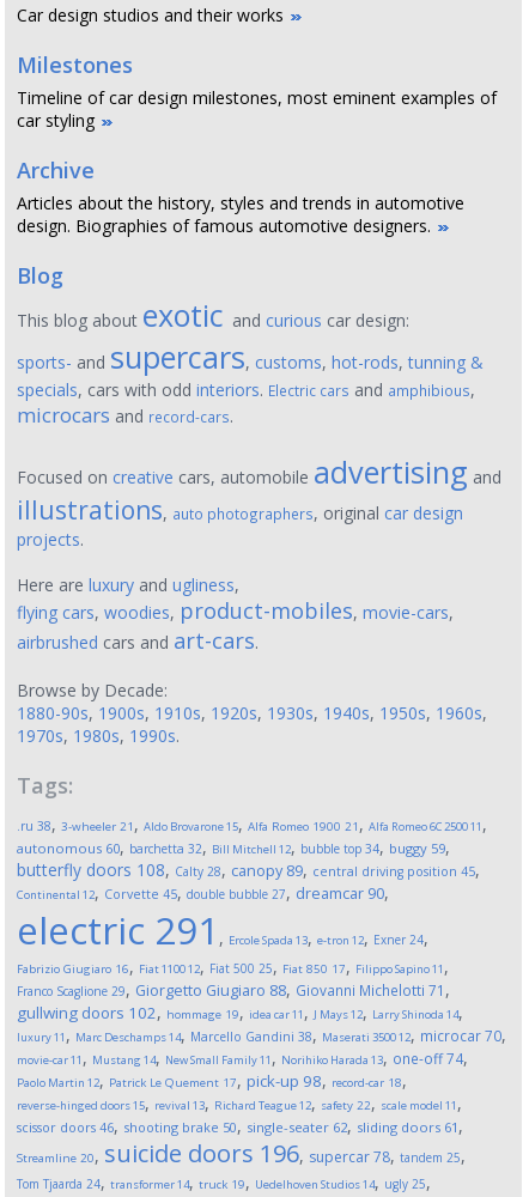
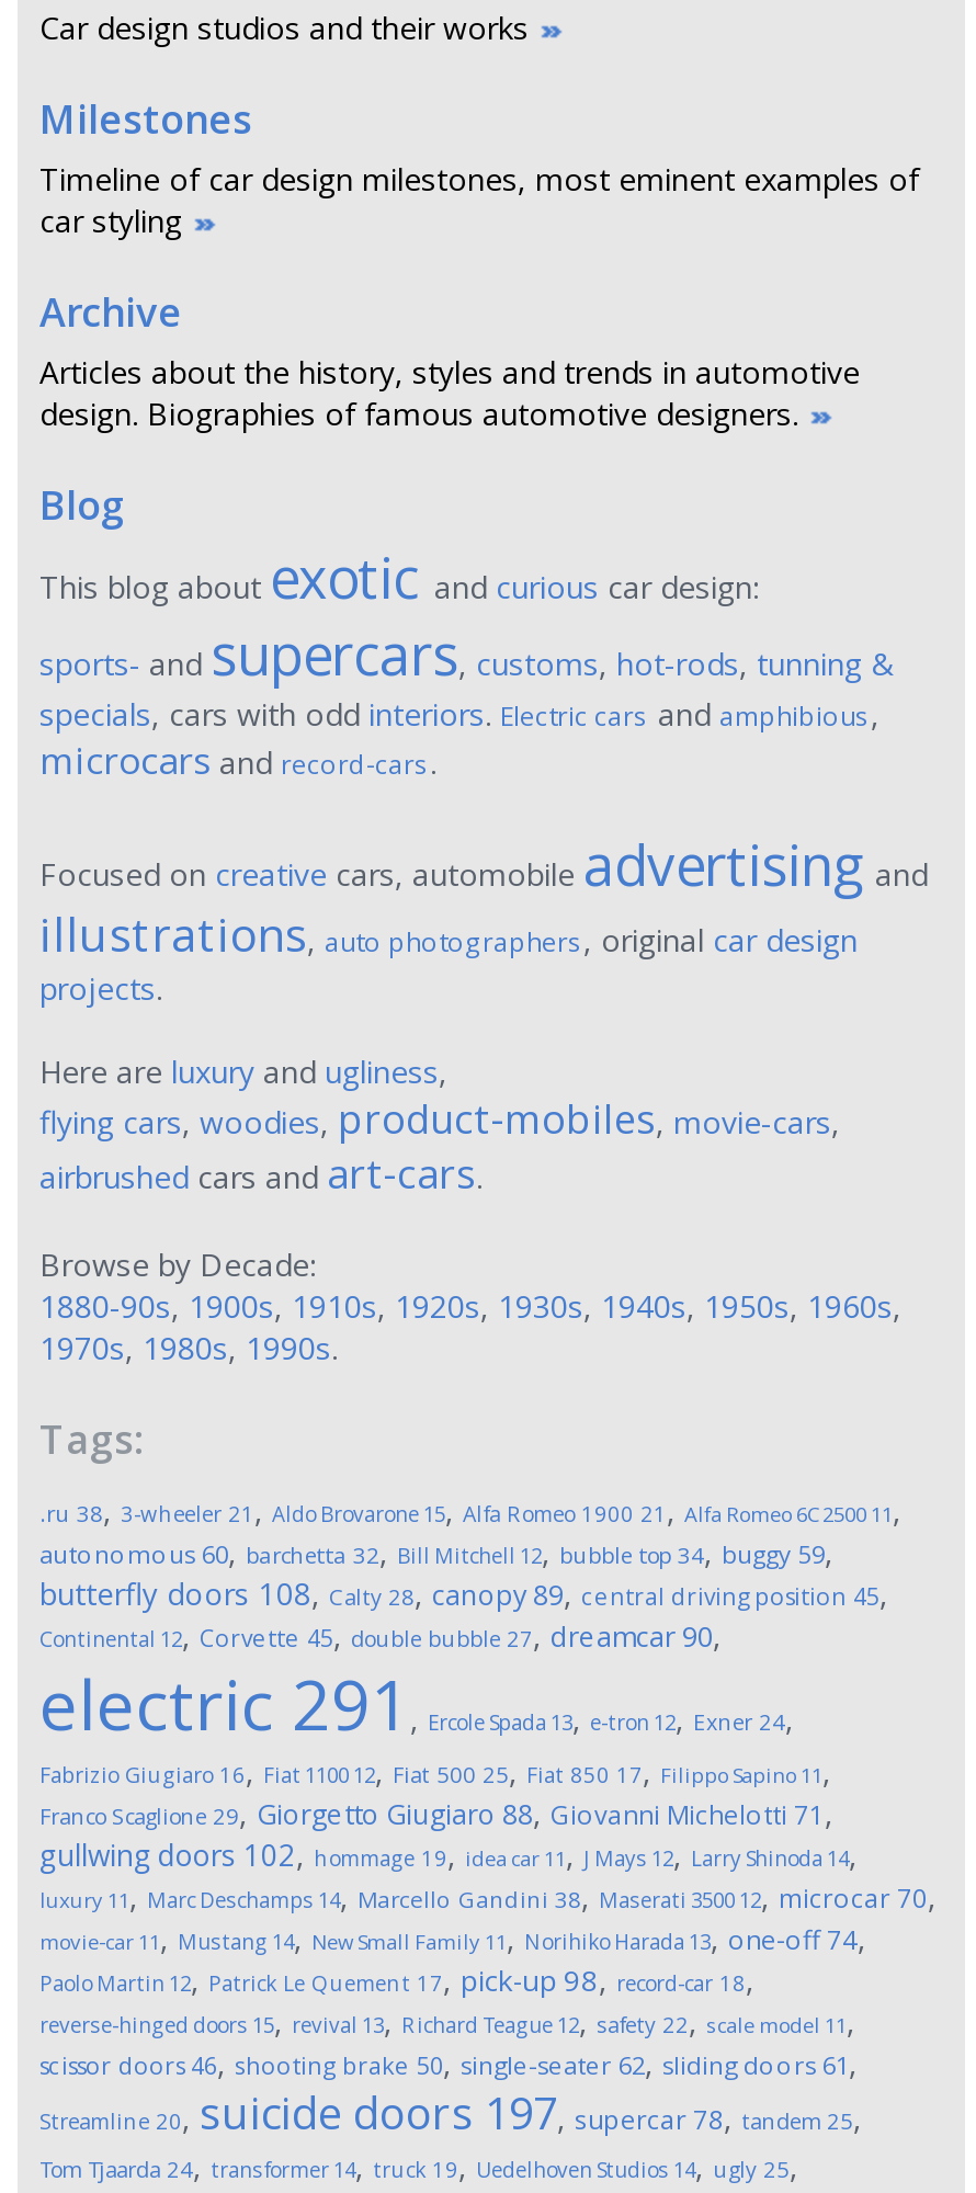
[17,1137,466,1169] Streamline20, suicide doors 196, supercar78, tandem25, -> [39,2083,862,2143] Streamline20, suicide doors 197, supercar78, tandem25,

